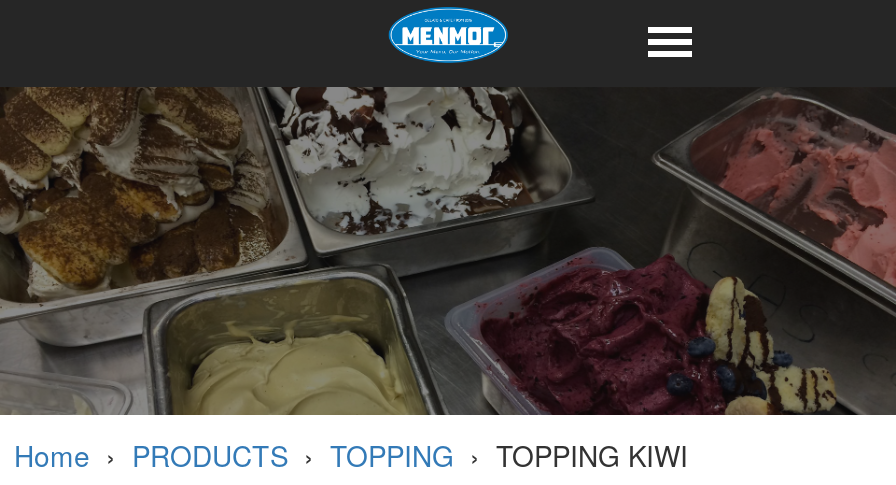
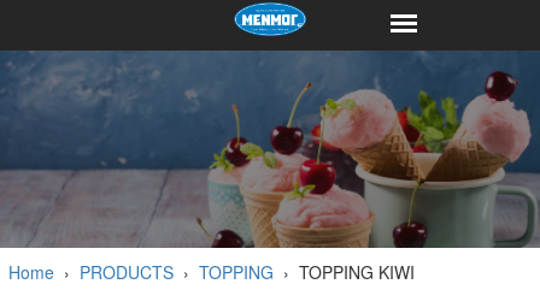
[6,87,890,417] [image] -> [4,51,536,249] [image]

